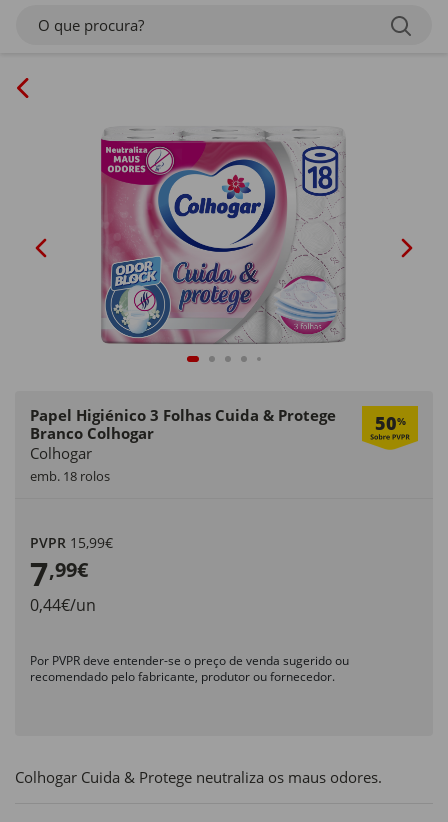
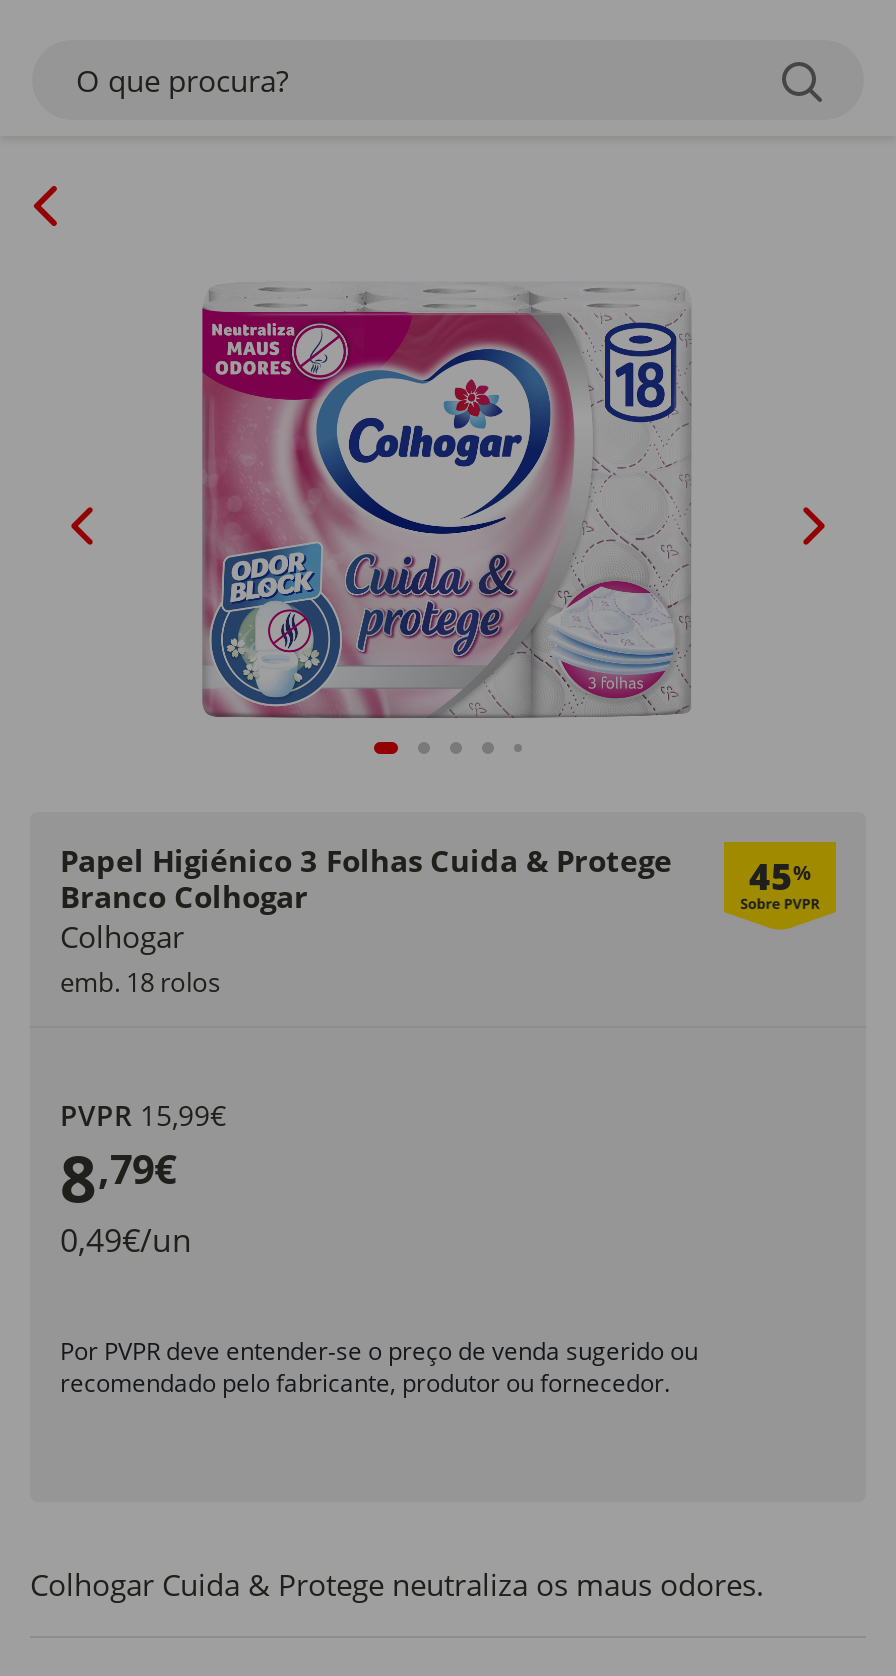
[30,405,405,435] Papel Higiénico 3 Folhas Cuida & Protege 50% -> [60,840,811,900] Papel Higiénico 3 Folhas Cuida & Protege 45%
[30,552,96,616] 7,99€ | 0,44€/un -> [60,1134,192,1262] 8,79€ | 0,49€/un

